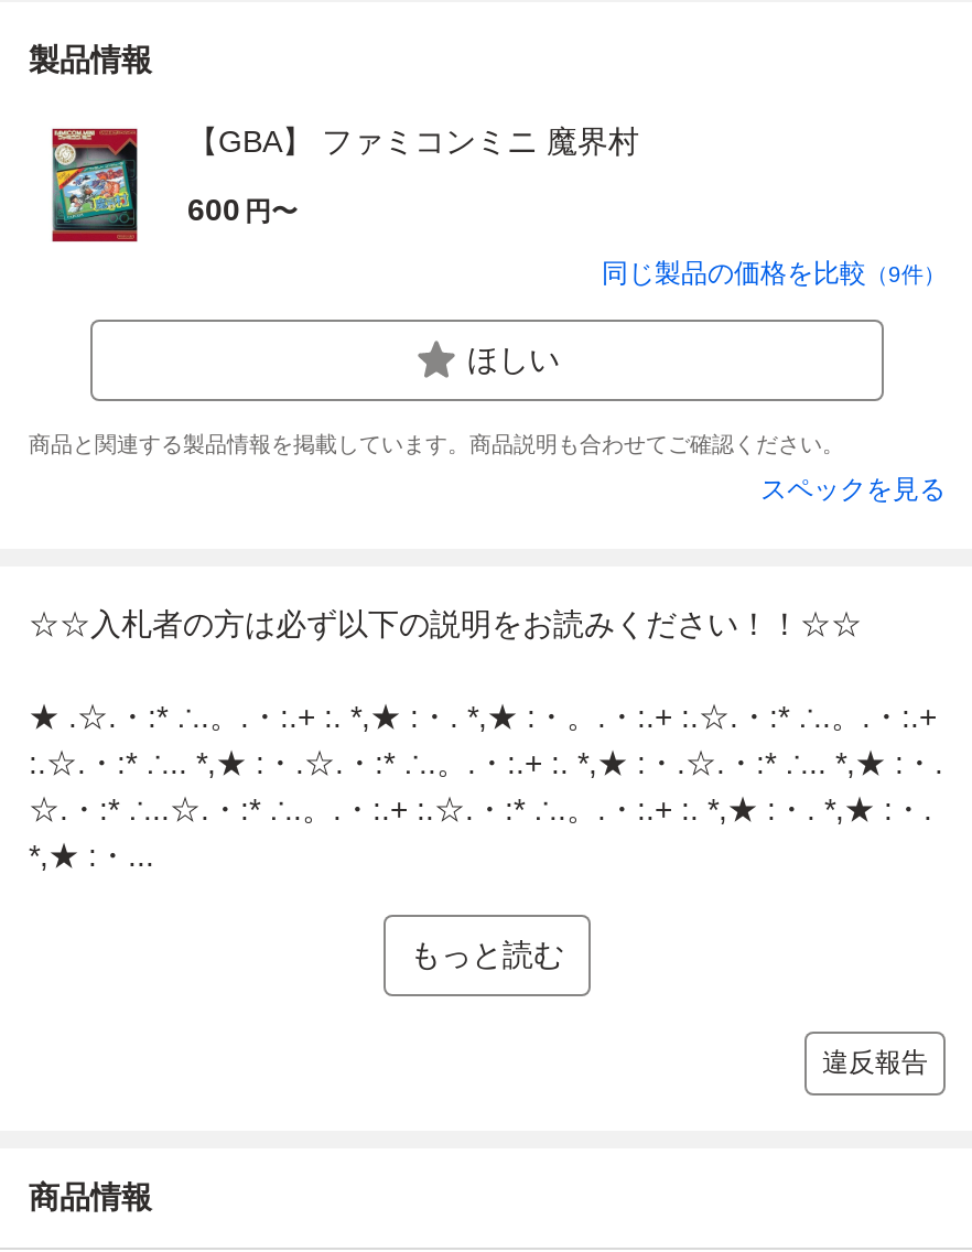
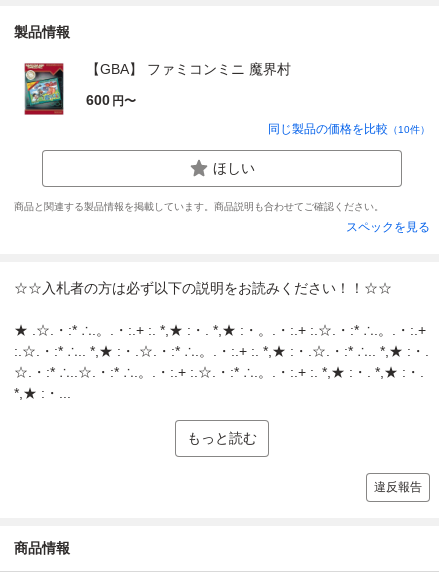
[602,258,946,289] 同じ製品の価格を比較（9件） -> [268,122,430,136] 同じ製品の価格を比較（10件）

